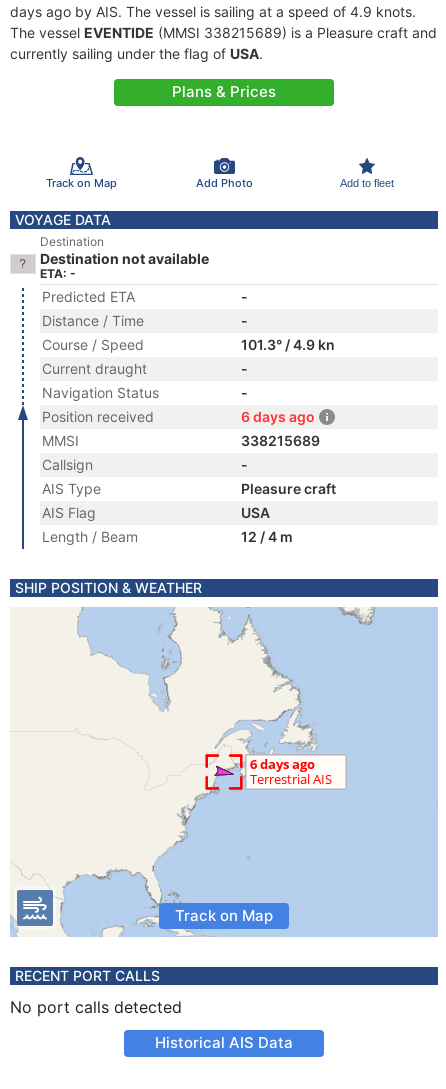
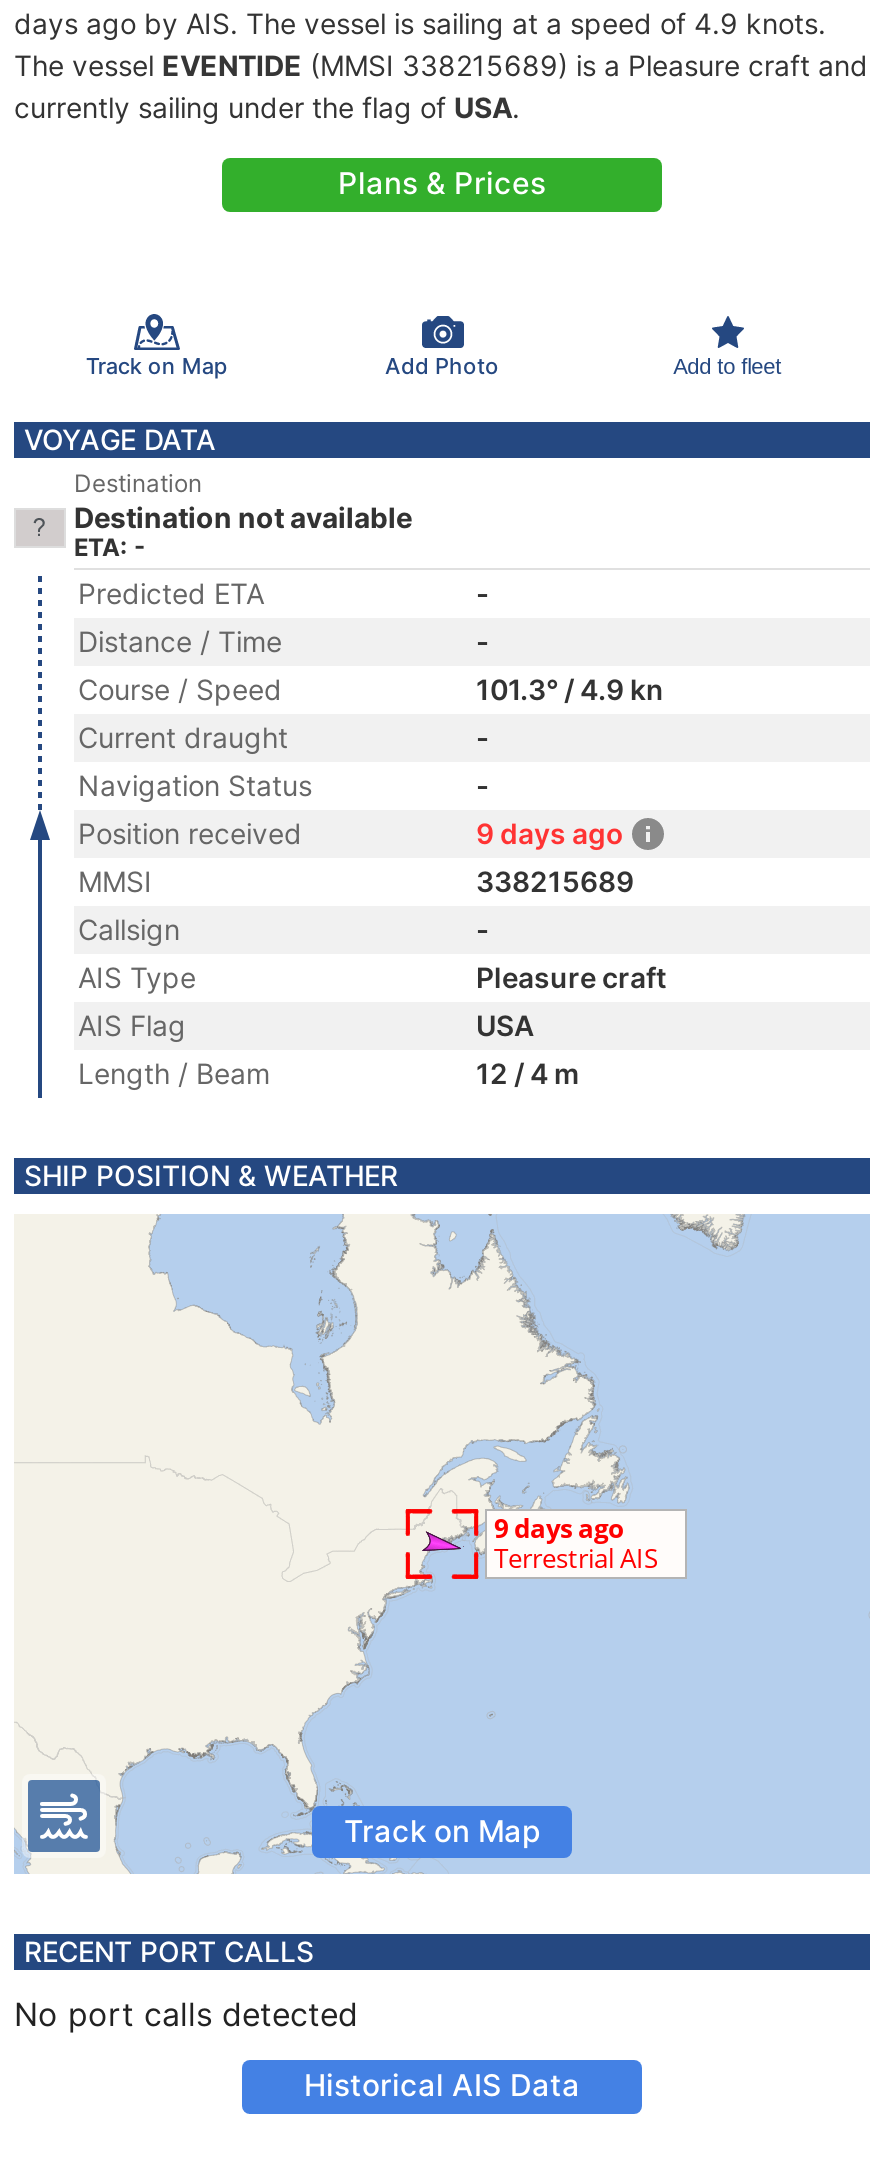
[241,408,315,425] 6 days ago -> [476,816,624,850] 9 days ago

